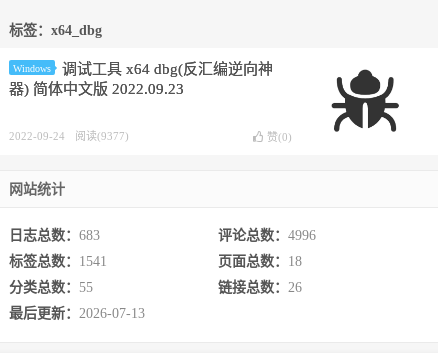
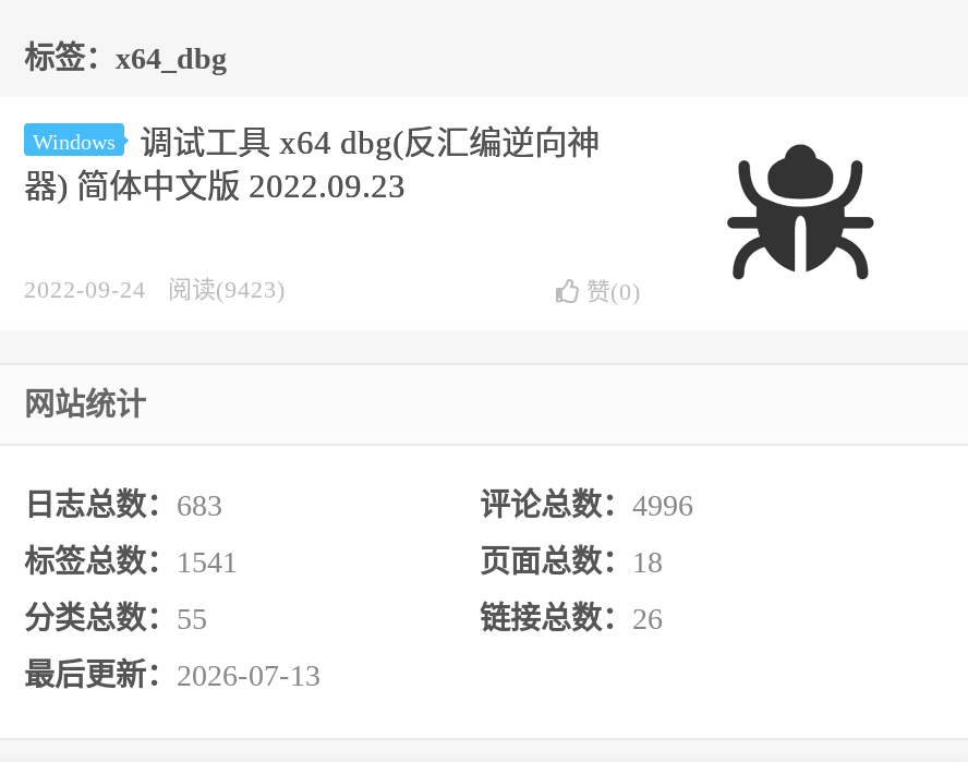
[9,130,129,142] 2022-09-24 阅读(9377) -> [24,276,286,302] 2022-09-24 阅读(9423)

